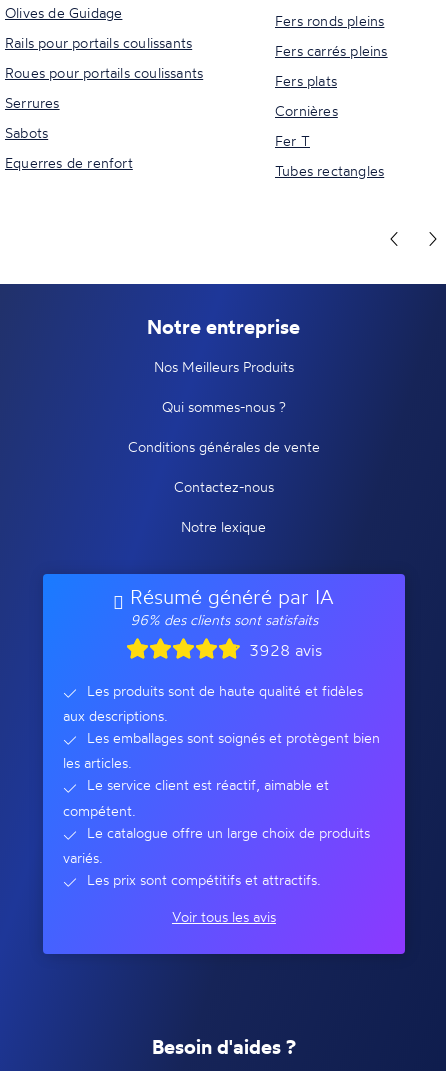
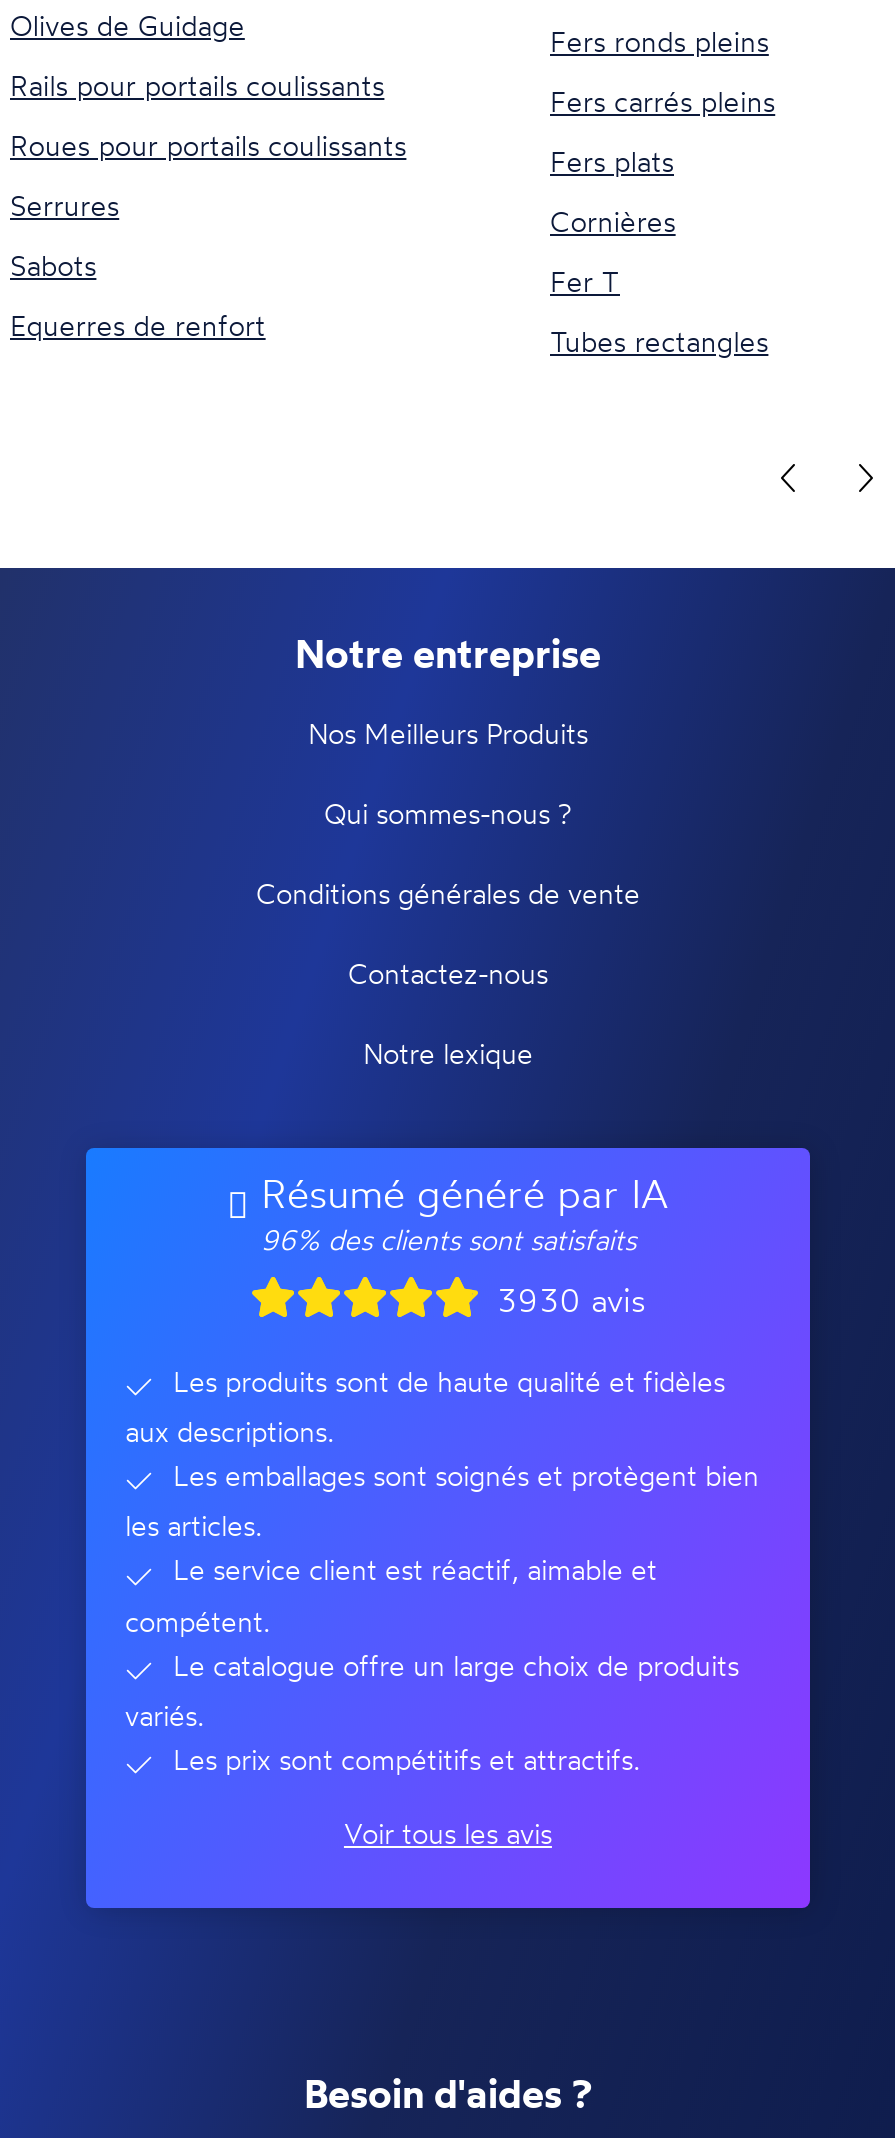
[249,640,322,660] 3928 avis -> [497,1279,645,1319] 3930 avis

